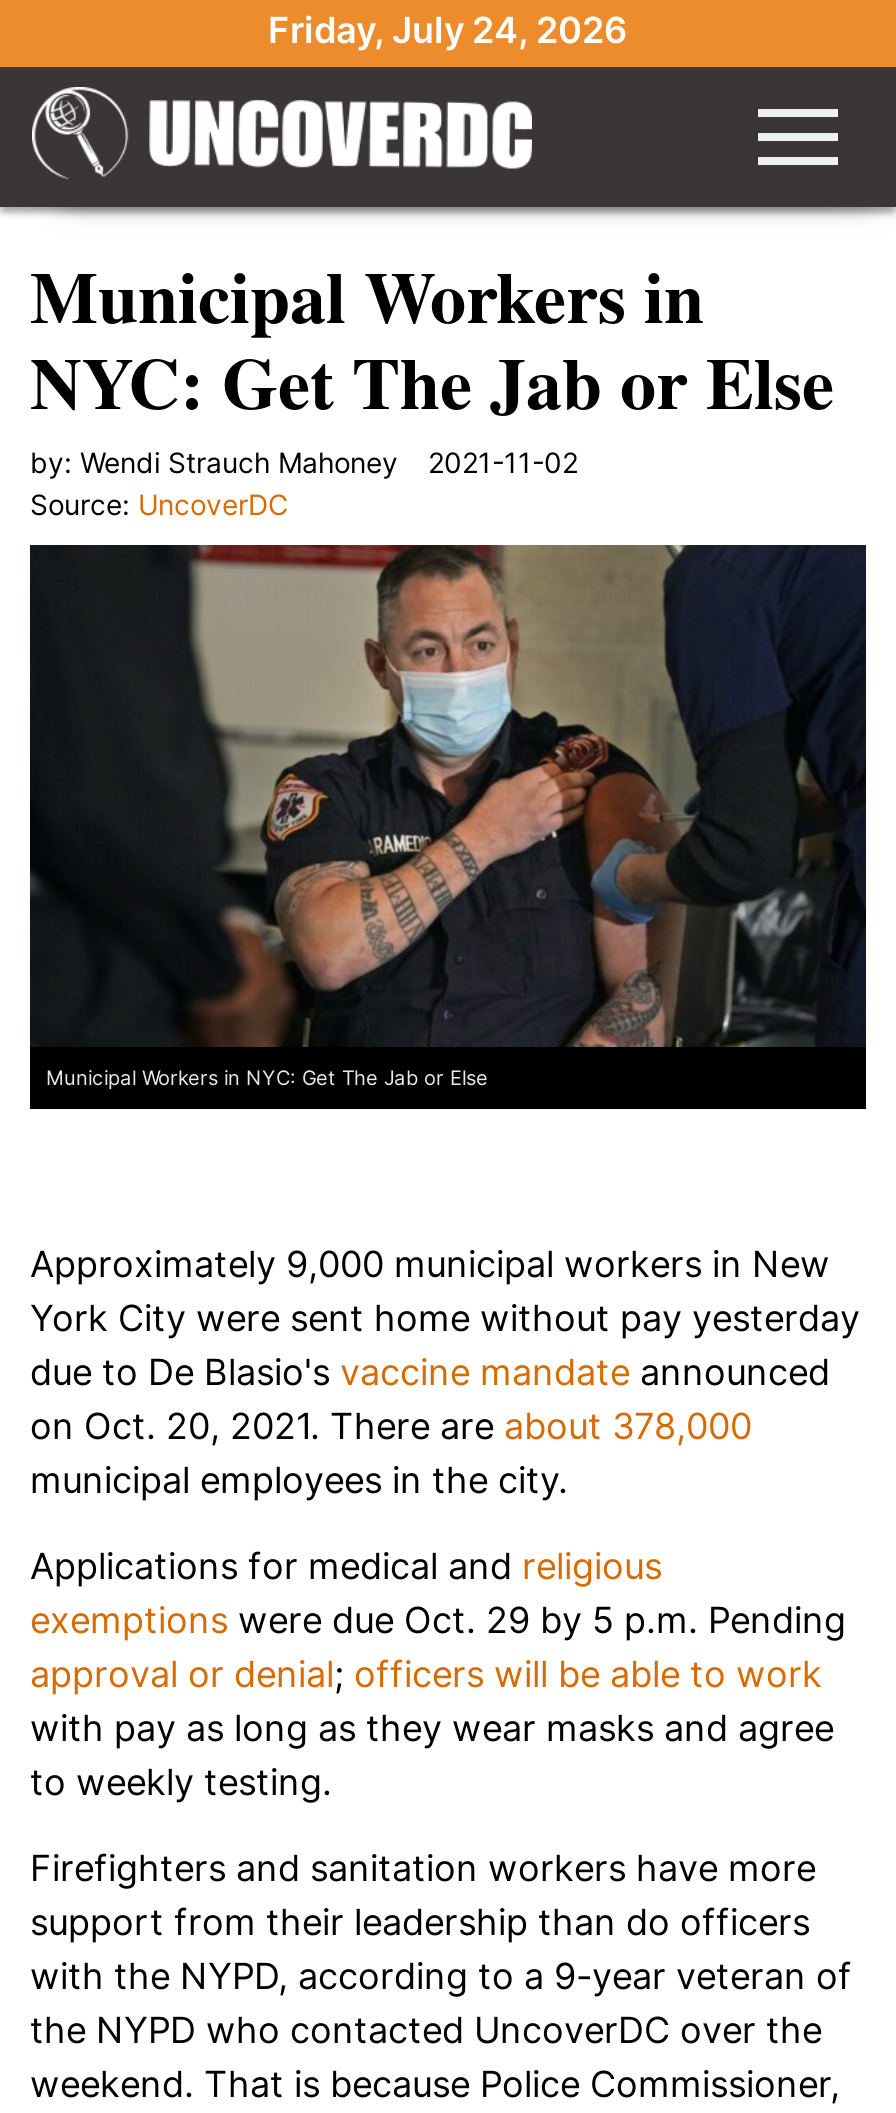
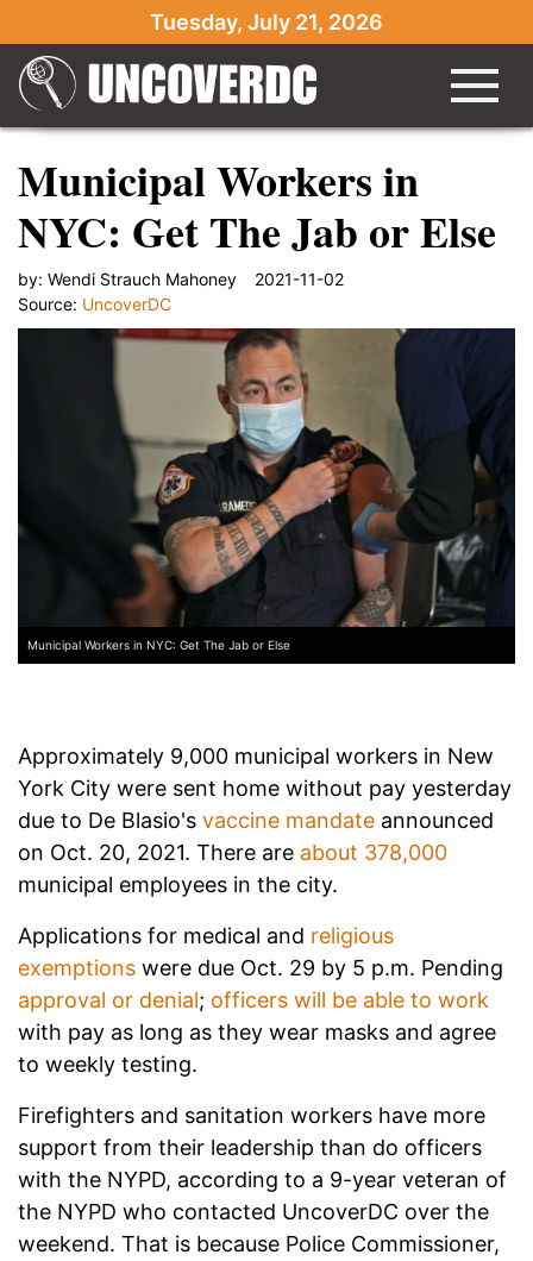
[268,9,628,51] Friday, July 24, 2026 -> [150,10,383,34] Tuesday, July 21, 2026

